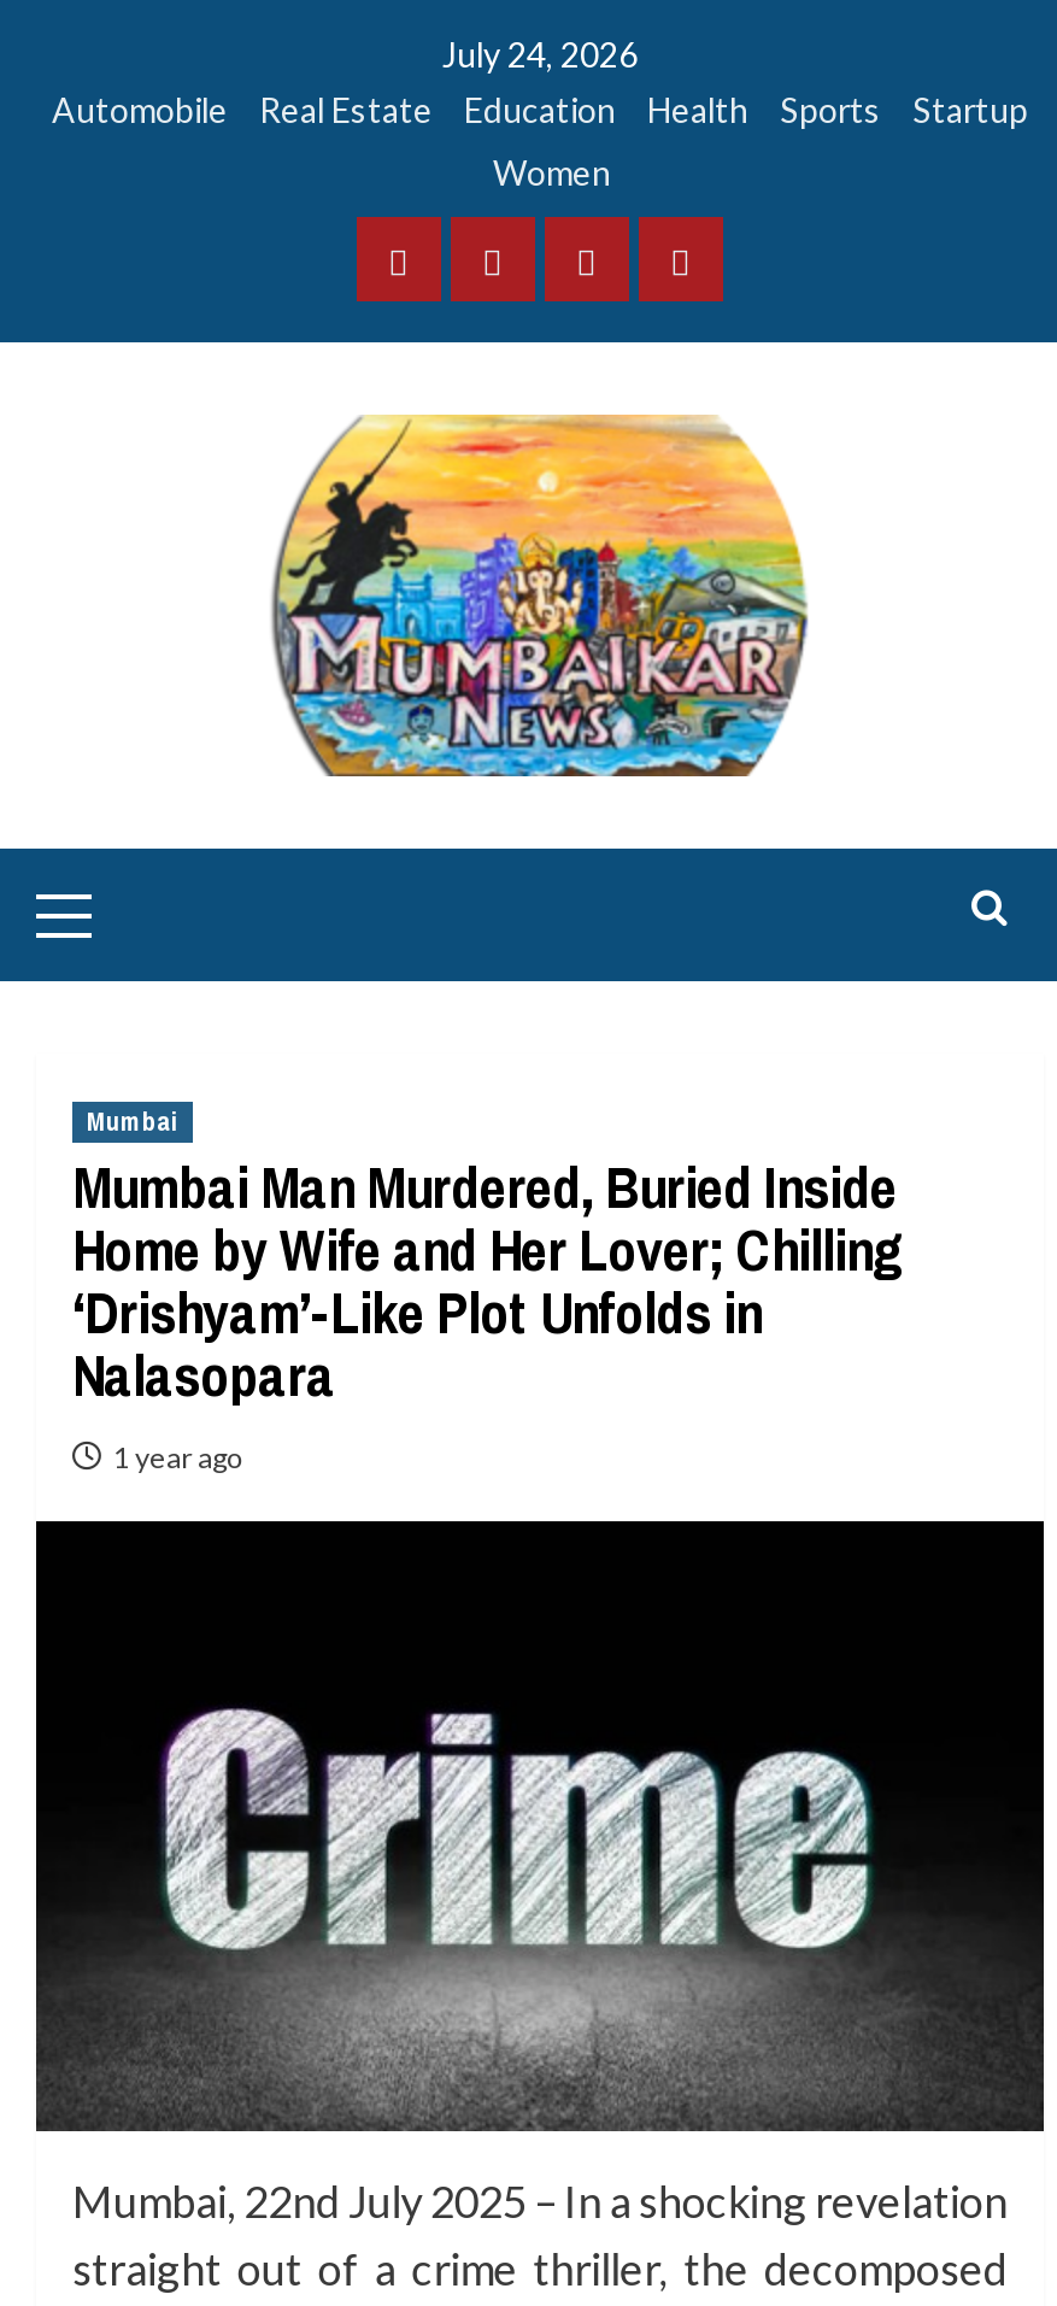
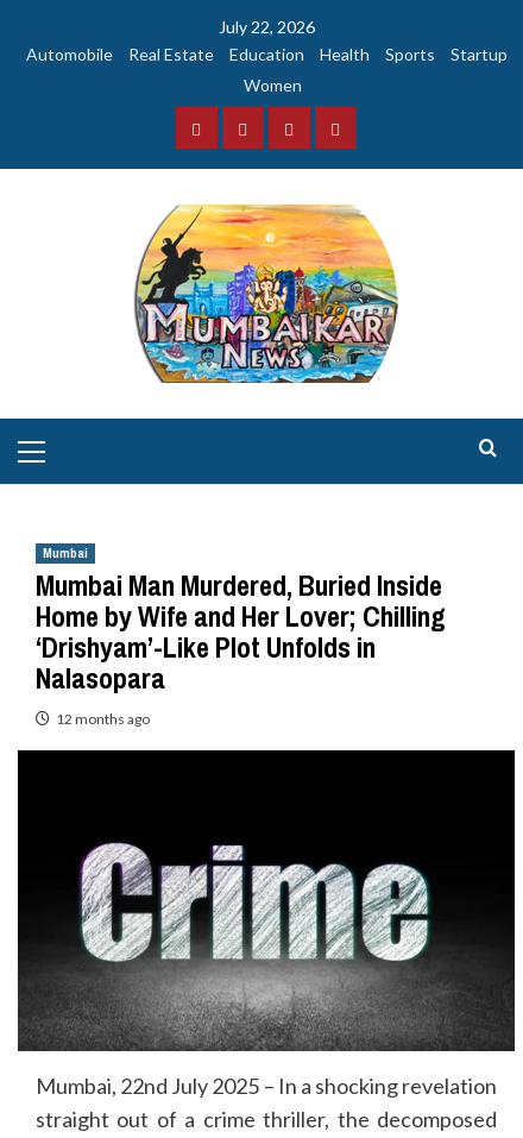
[442,34,638,75] July 24, 2026 -> [218,17,314,37] July 22, 2026
[113,1439,243,1475] 1 year ago -> [56,710,150,728] 12 months ago

